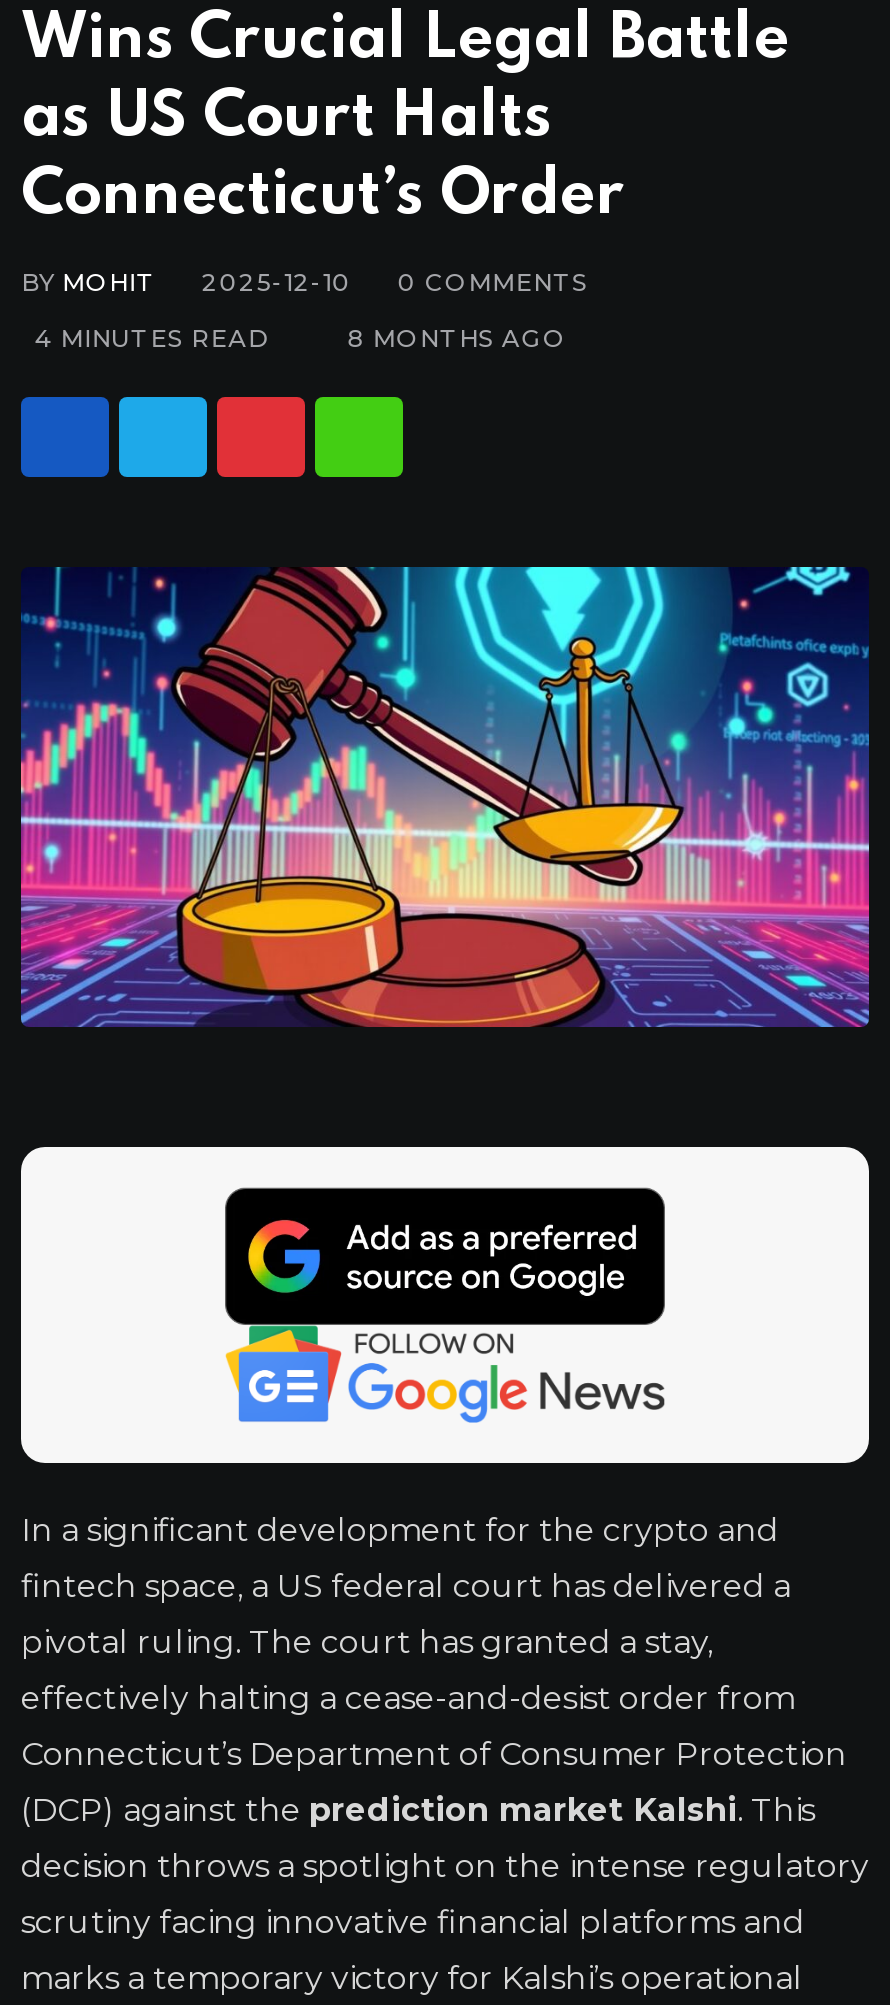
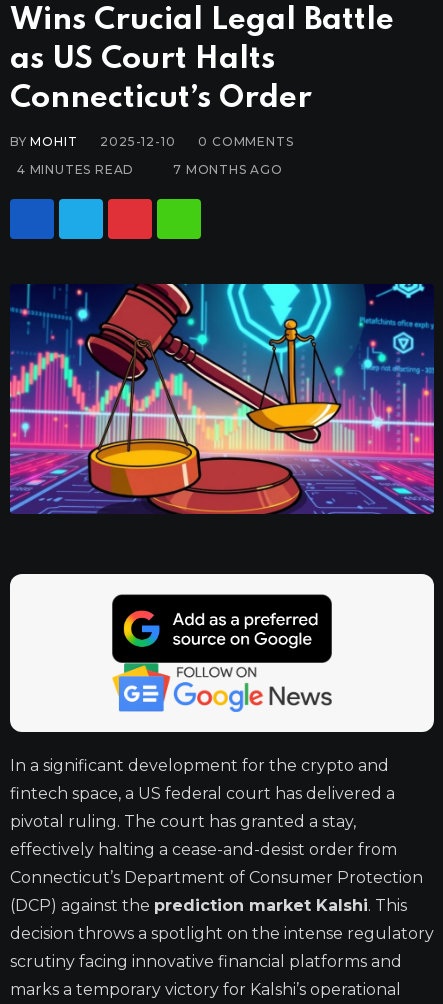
[347,323,567,353] 8 MONTHS AGO -> [173,162,283,177] 7 MONTHS AGO

